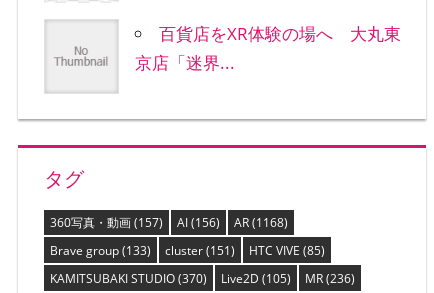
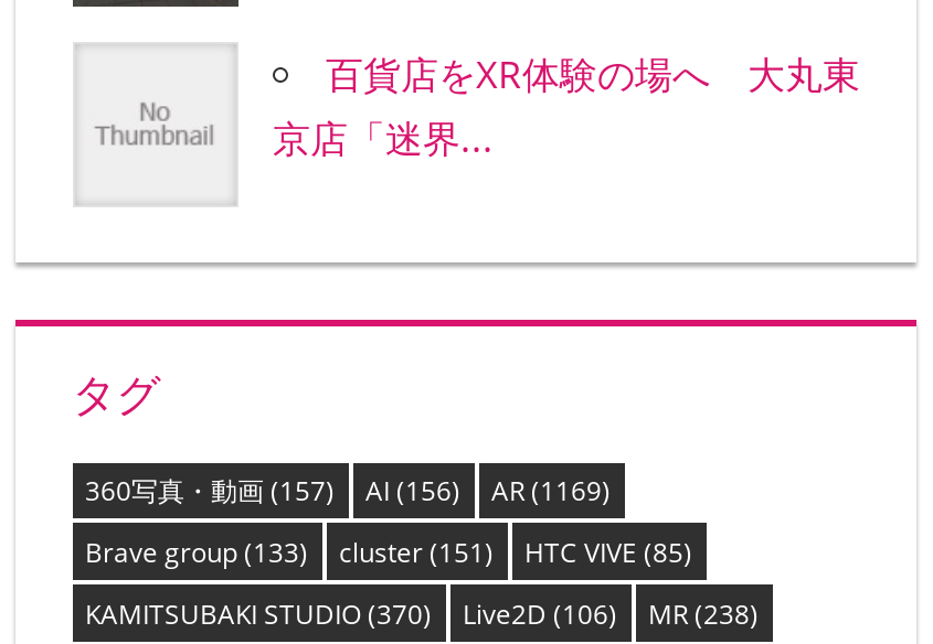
[49,214,287,231] 360写真・動画(157) AI (156) AR (1168) -> [85,472,611,509] 360写真・動画(157) AI (156) AR (1169)
[220,269,290,286] Live2D (105) -> [463,594,617,632] Live2D (106)
[304,269,354,286] MR (236) -> [648,594,759,632] MR (238)

